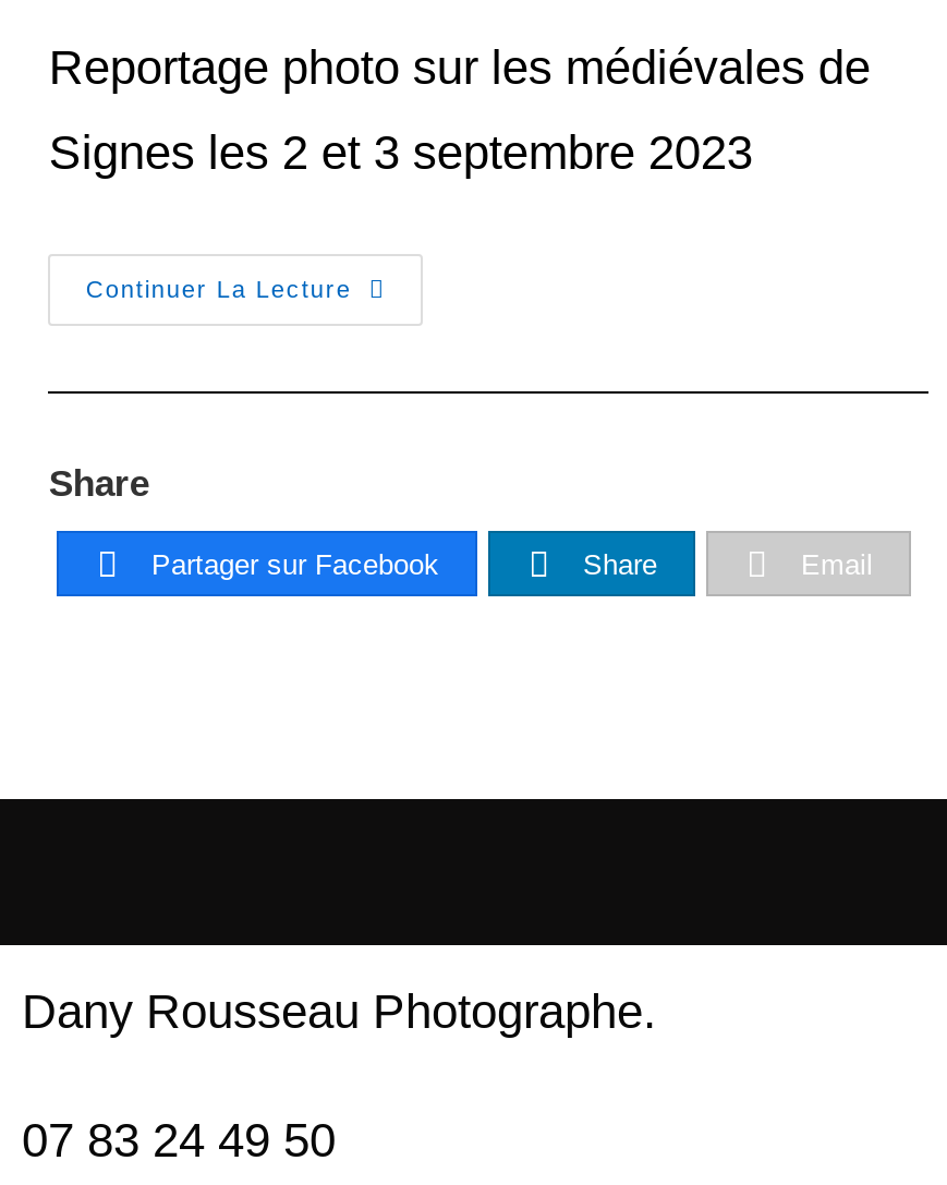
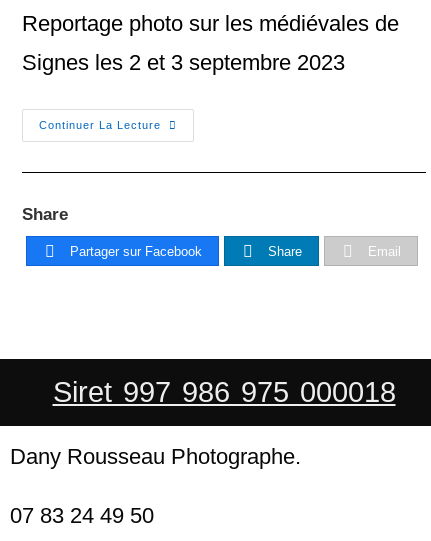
none -> [52,376,395,408] Siret 997 986 975 000018

